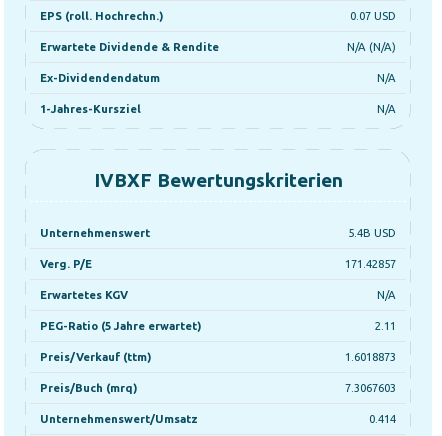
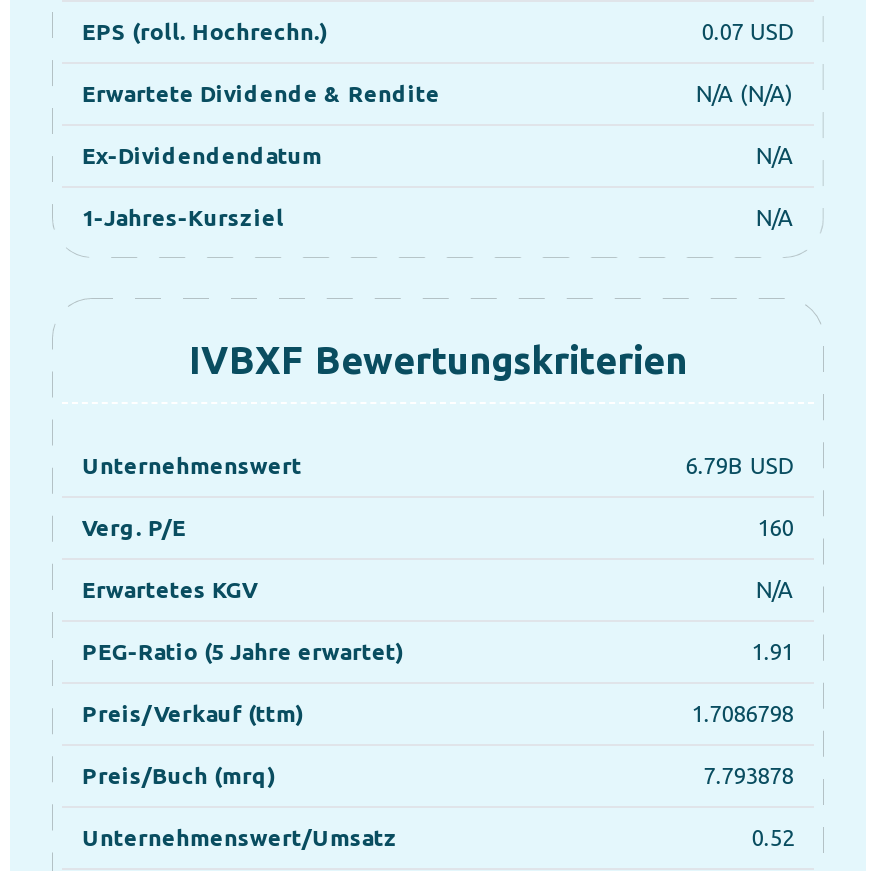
[348,225,396,238] 5.4B USD -> [686,451,794,477] 6.79B USD
[345,256,396,269] 171.42857 -> [758,513,794,539] 160
[375,318,396,331] 2.11 -> [752,637,794,663] 1.91
[345,349,396,362] 1.6018873 -> [692,699,794,725] 1.7086798
[345,380,396,393] 7.3067603 -> [704,761,794,787] 7.793878
[369,411,396,424] 0.414 -> [752,823,794,849] 0.52

